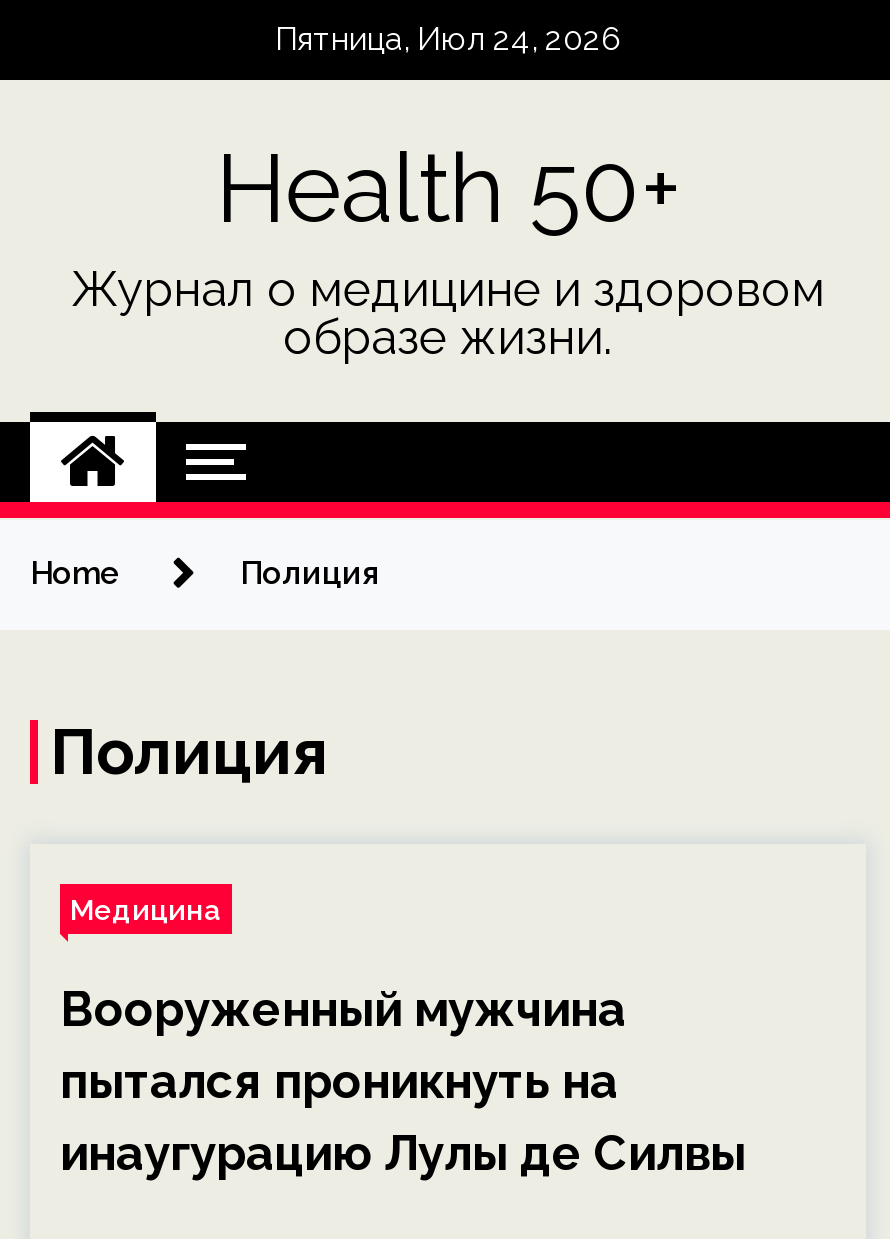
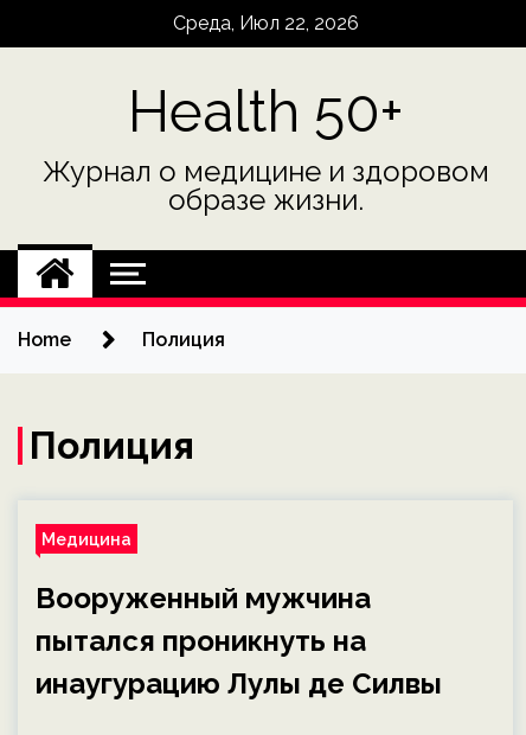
[275,20,621,58] Пятница, Июл 24, 2026 -> [172,12,358,34] Среда, Июл 22, 2026

